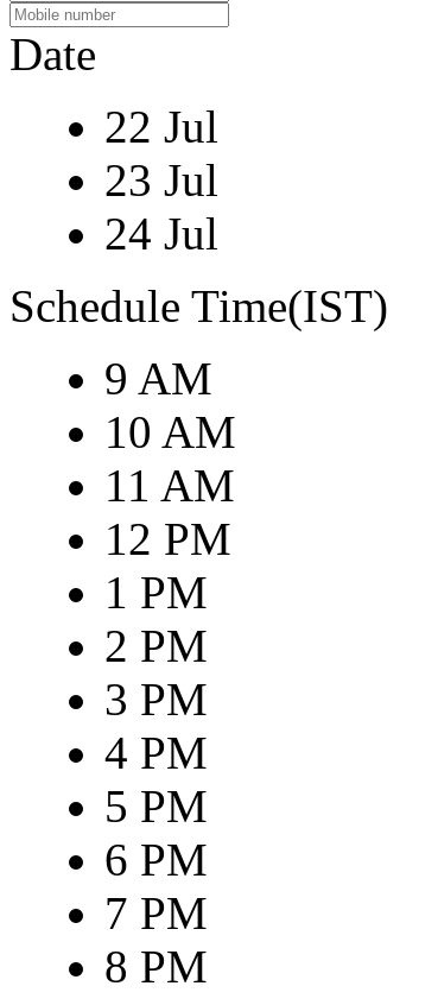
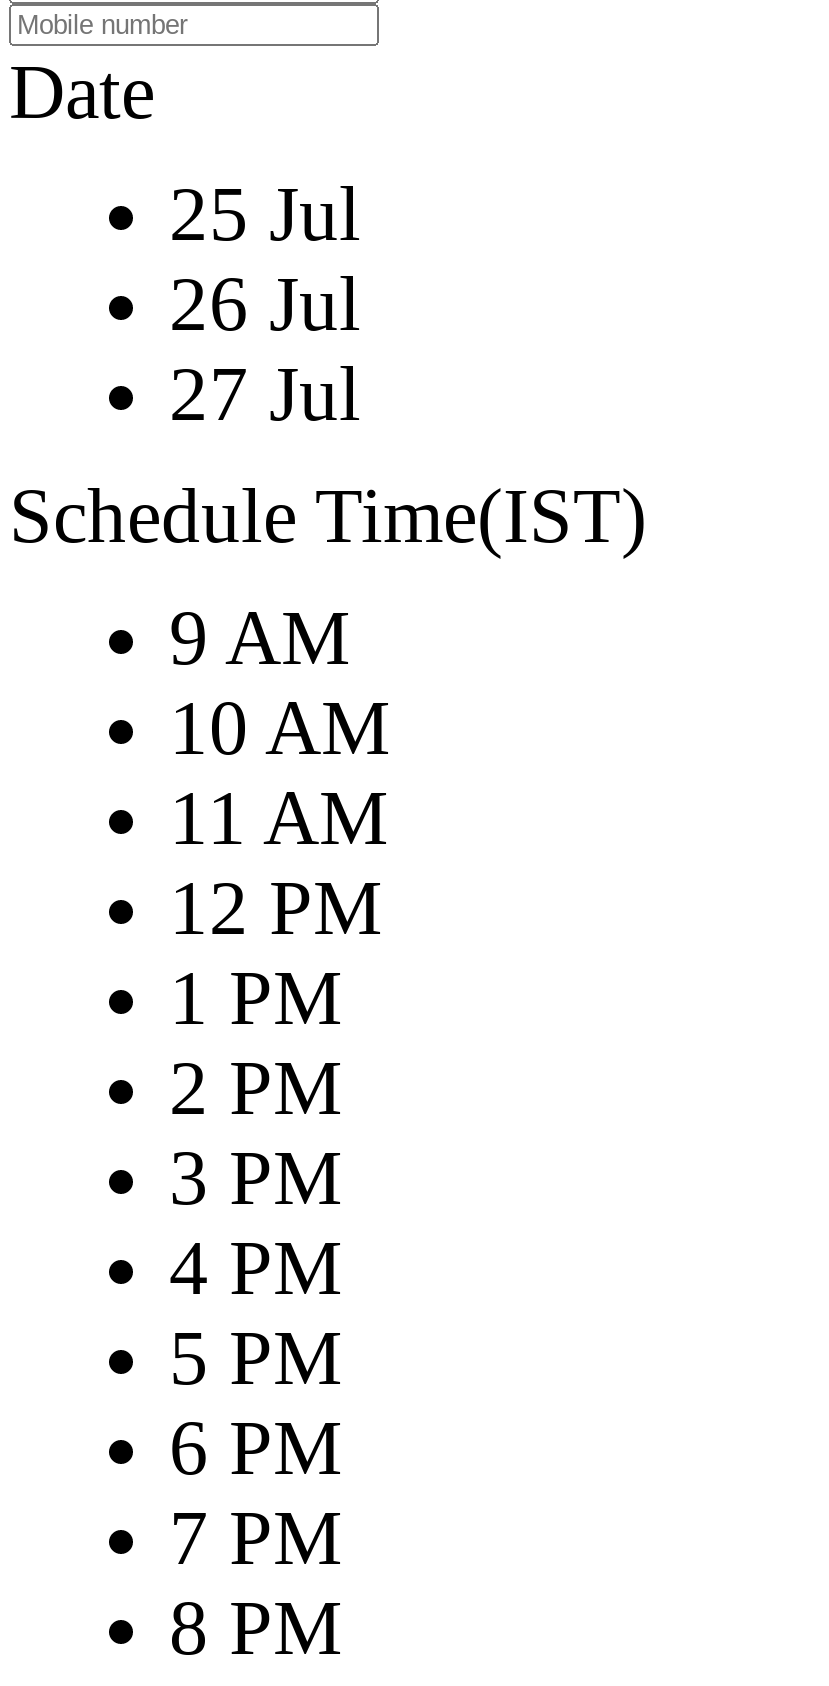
[104,101,218,152] 22 Jul -> [169,170,361,256] 25 Jul
[104,154,218,206] 23 Jul -> [169,260,361,346] 26 Jul
[104,208,218,259] 24 Jul -> [169,350,361,436] 27 Jul

